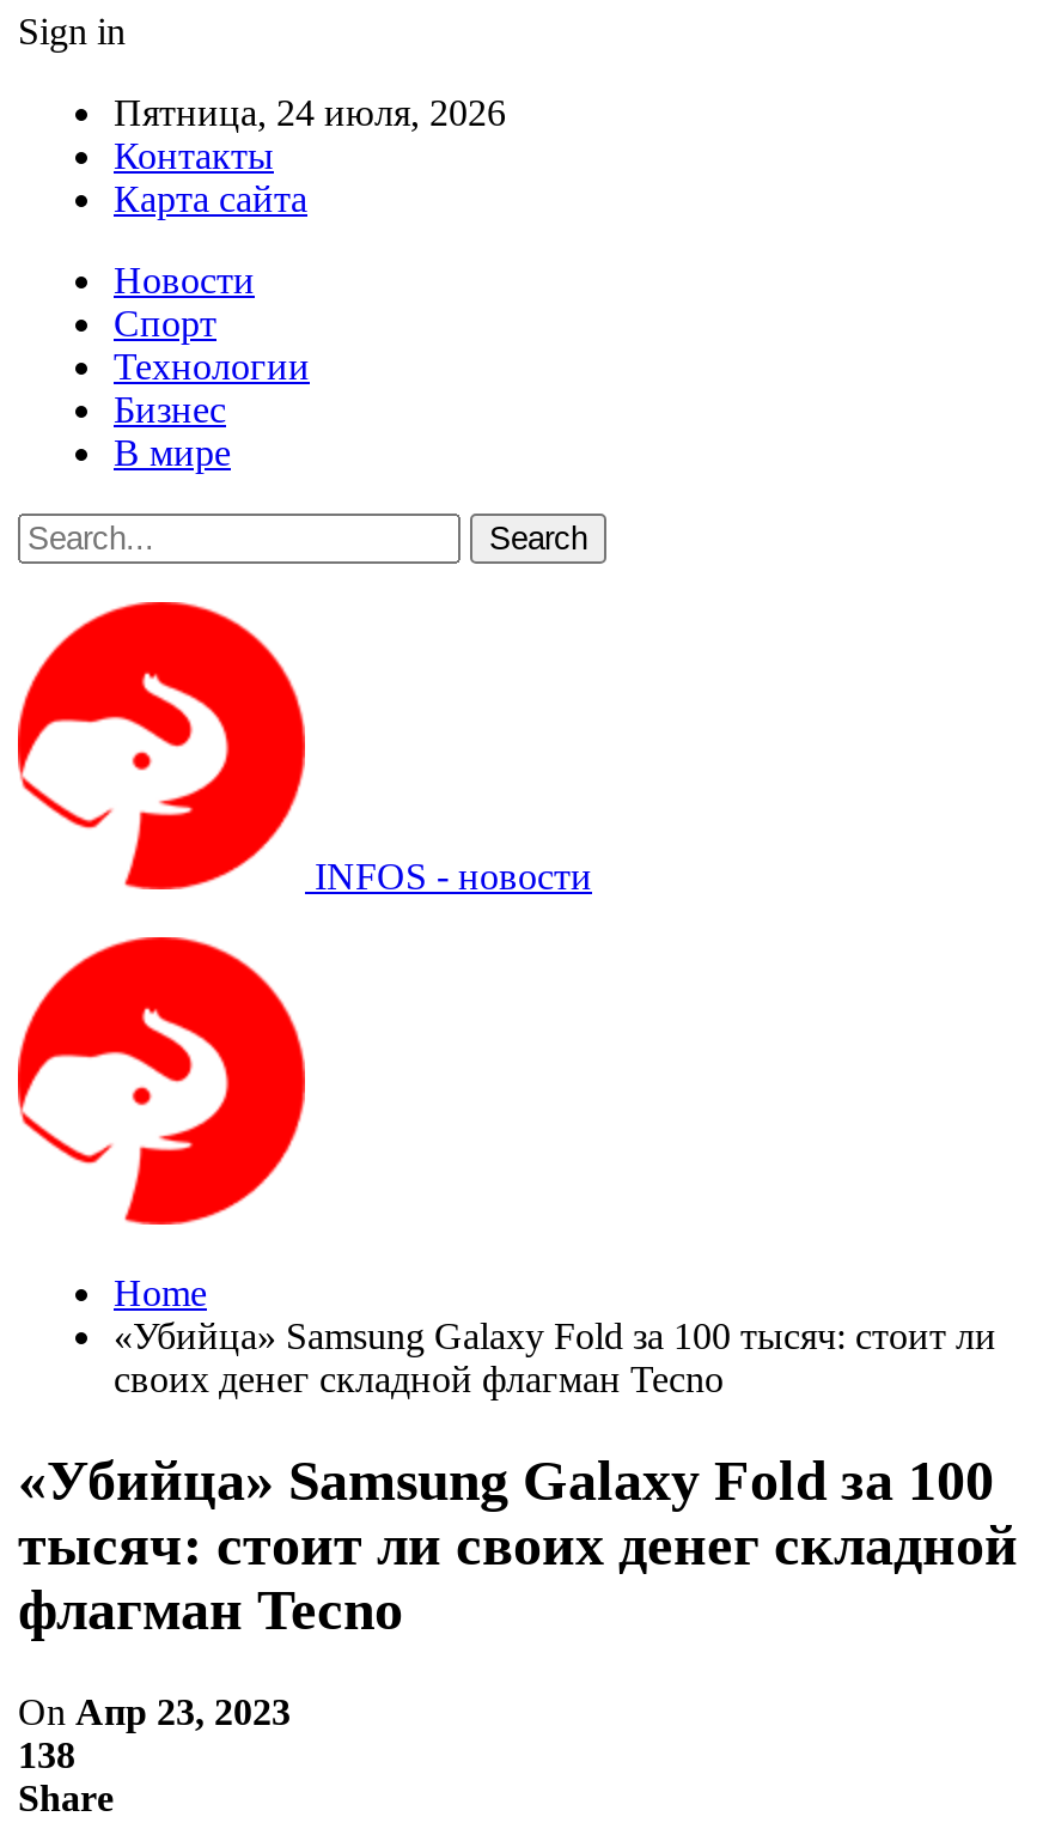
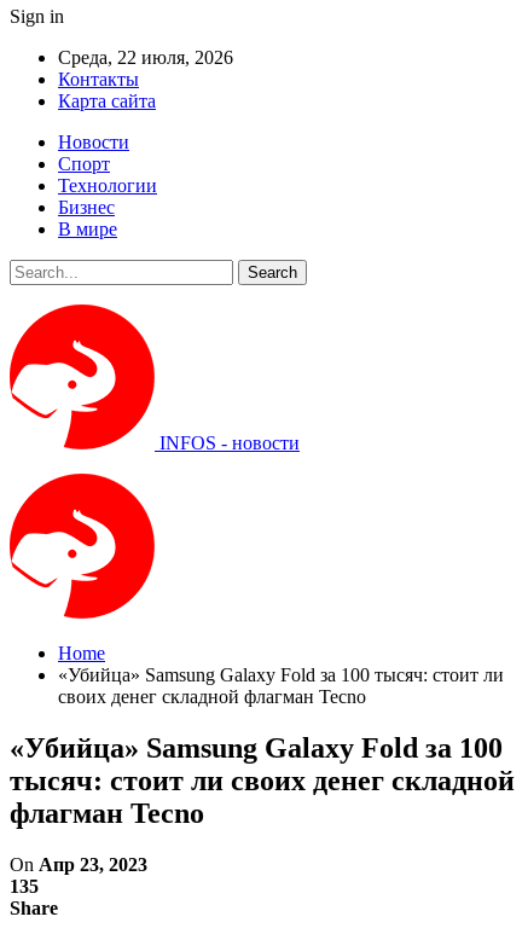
[114,92,506,133] Пятница, 24 июля, 2026 -> [58,47,233,68] Среда, 22 июля, 2026
[18,1734,75,1775] 138 -> [10,876,39,896] 135

